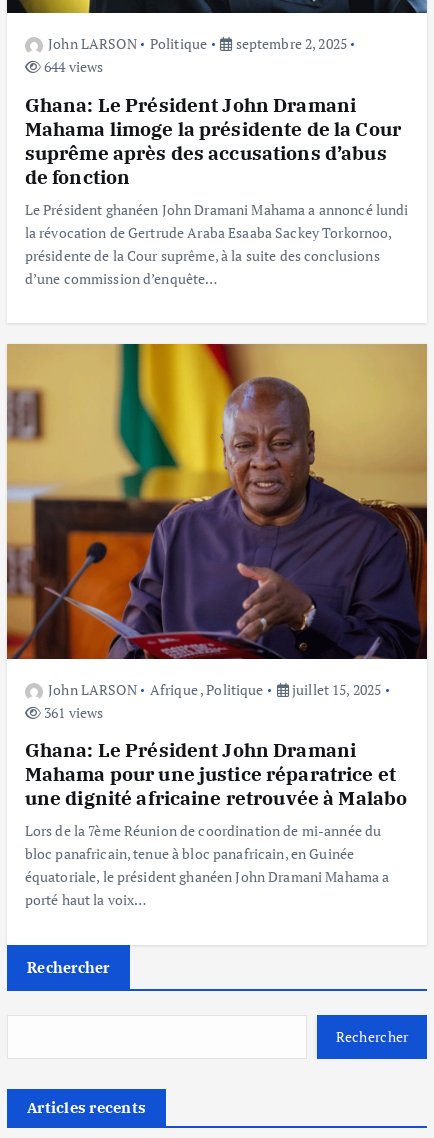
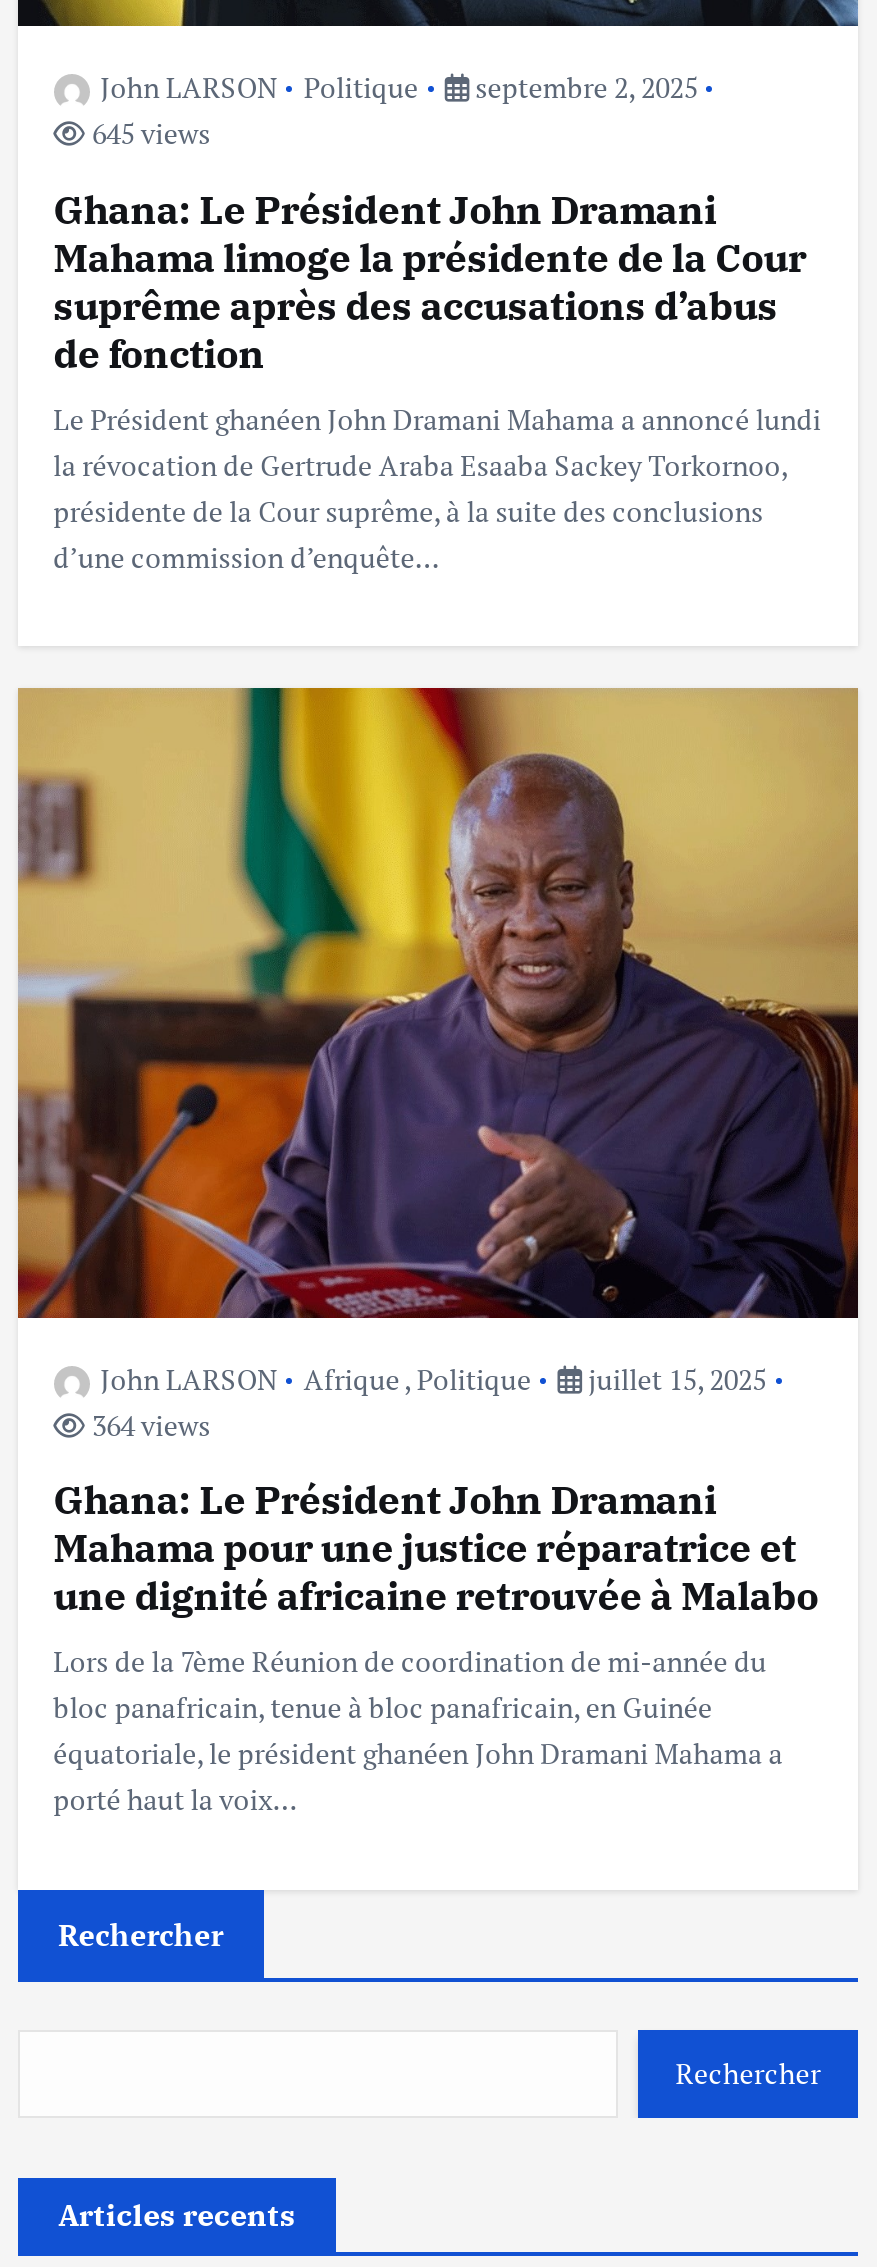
[41,57,103,76] 644 views -> [86,115,210,153] 645 views
[41,703,103,722] 361 views -> [86,1407,210,1445] 364 views

